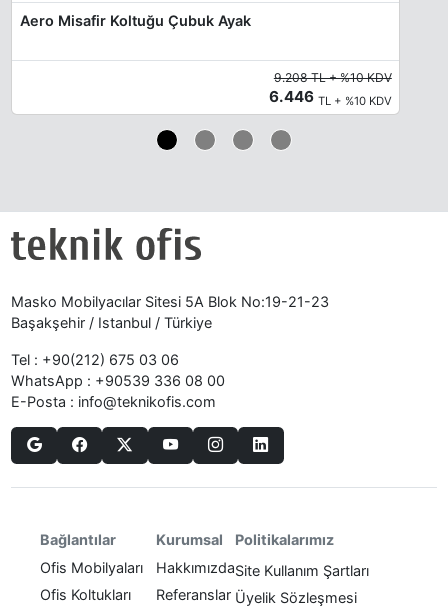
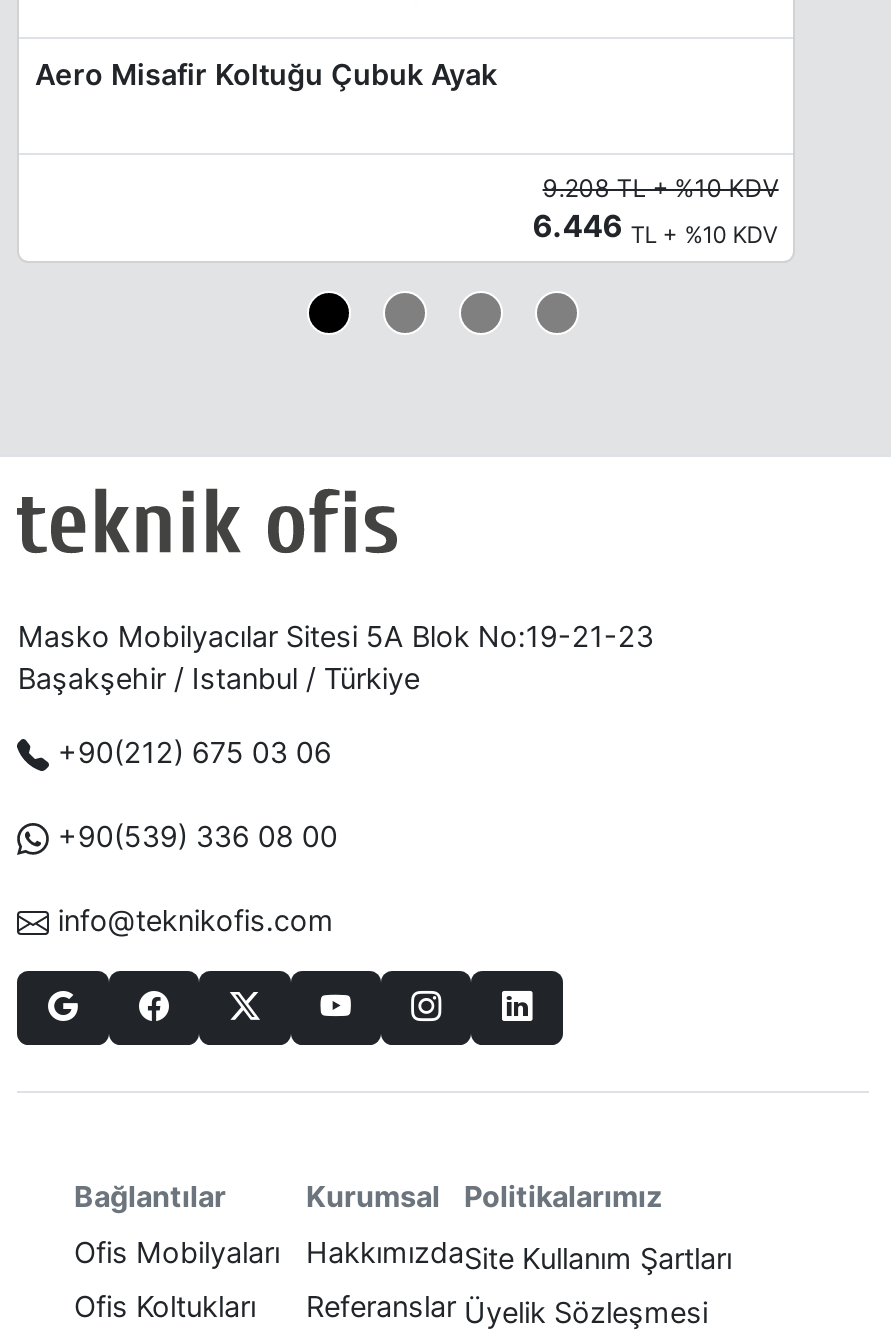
[11,350,225,409] Tel : +90(212) 675 03 06 | WhatsApp : +90539 336 08 00 | E-Posta : info@teknikofis.com -> [58,734,338,936] +90(212) 675 03 06 | +90(539) 336 08 00 | info@teknikofis.com

